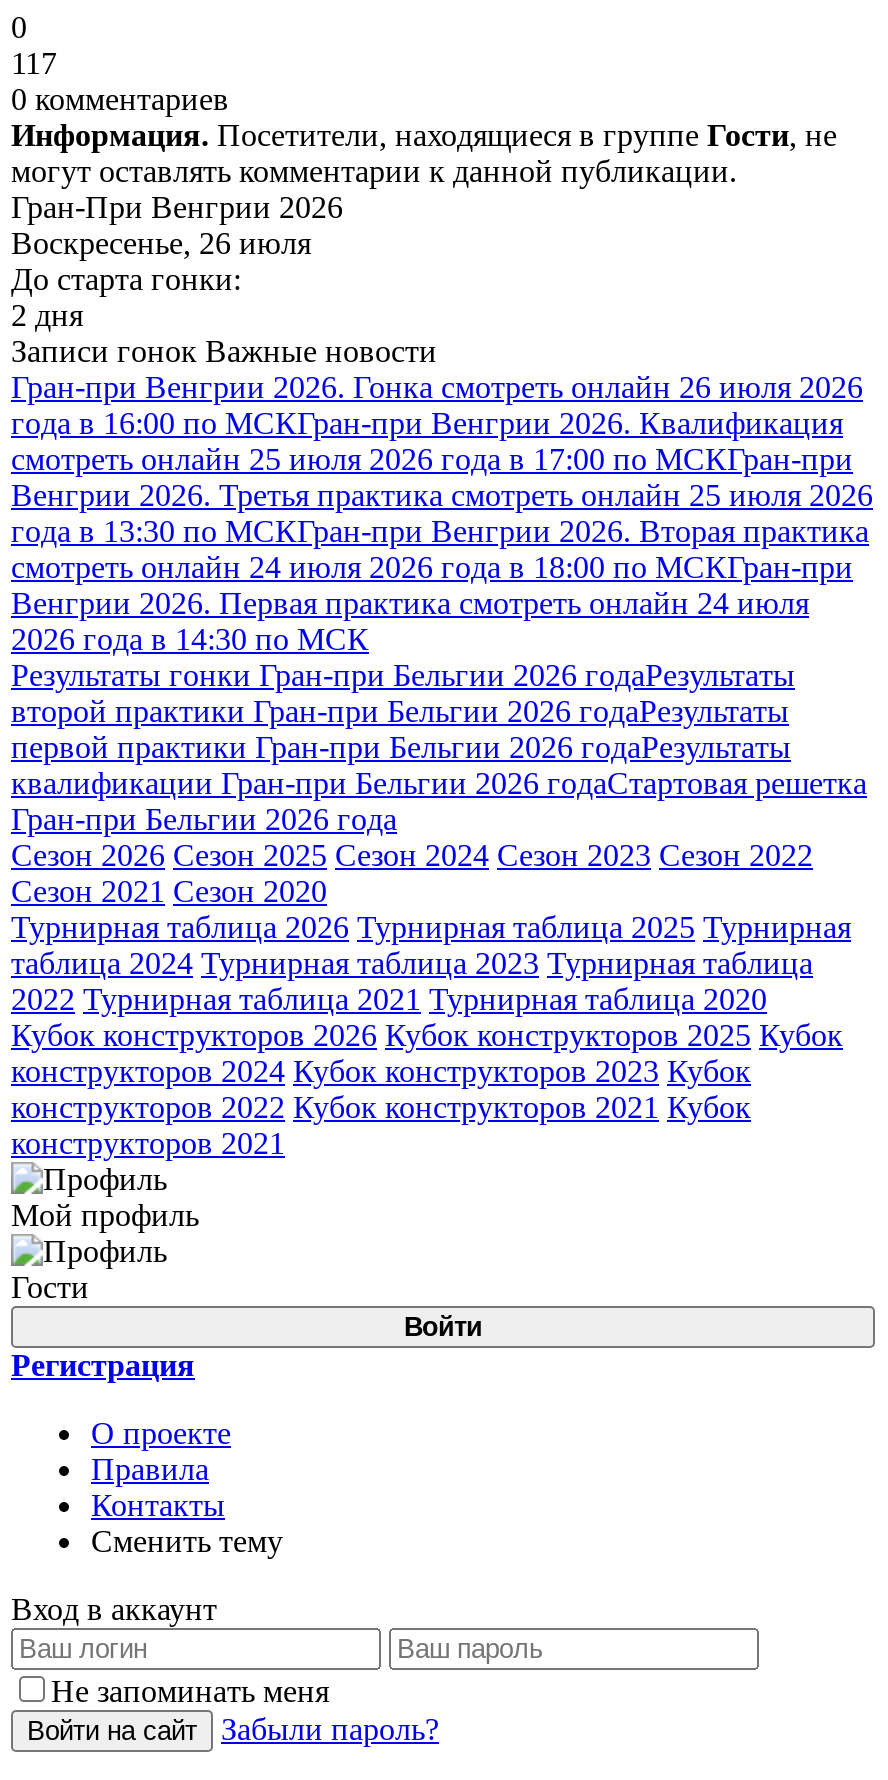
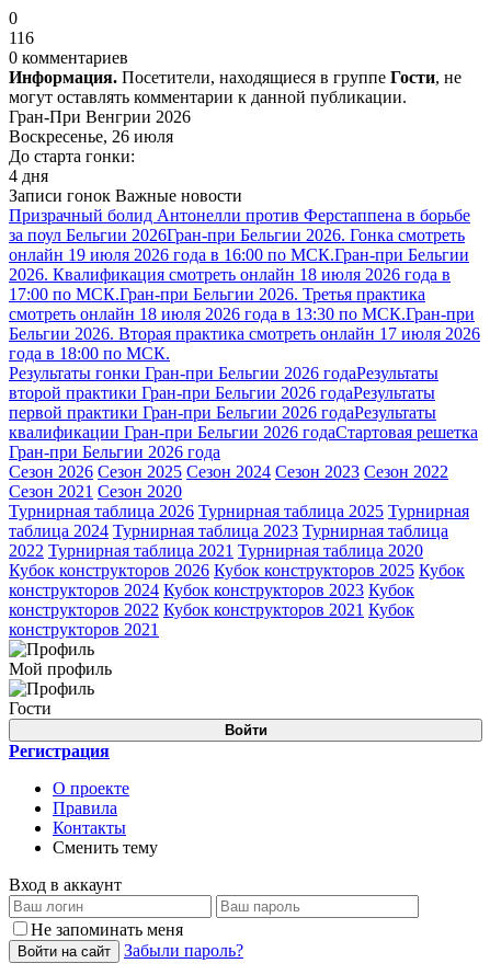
[11,47,57,81] 117 -> [9,29,34,48] 116
[11,299,83,333] 2 дня -> [9,167,48,186] 4 дня
[11,371,873,657] Гран-при Венгрии 2026. Гонка смотреть онлайн 26 июля 2026 | года в 16:00 по МСКГран-при Венгрии 2026. Квалификация | смотреть онлайн 25 июля 2026 года в 17:00 по МСКГран-при | Венгрии 2026. Третья практика смотреть онлайн 25 июля 2026 | года в 13:30 по МСКГран-при Венгрии 2026. Вторая практика | смотреть онлайн 24 июля 2026 года в 18:00 по МСКГран-при | Венгрии 2026. Первая практика смотреть онлайн 24 июля | 2026 года в 14:30 по МСК -> [9,206,480,363] Призрачный болид Антонелли против Ферстаппена в борьбе | за поул Бельгии 2026Гран-при Бельгии 2026. Гонка смотреть | онлайн 19 июля 2026 года в 16:00 по МСК.Гран-при Бельгии | 2026. Квалификация смотреть онлайн 18 июля 2026 года в | 17:00 по МСК.Гран-при Бельгии 2026. Третья практика | смотреть онлайн 18 июля 2026 года в 13:30 по МСК.Гран-при | Бельгии 2026. Вторая практика смотреть онлайн 17 июля 2026 | года в 18:00 по МСК.

